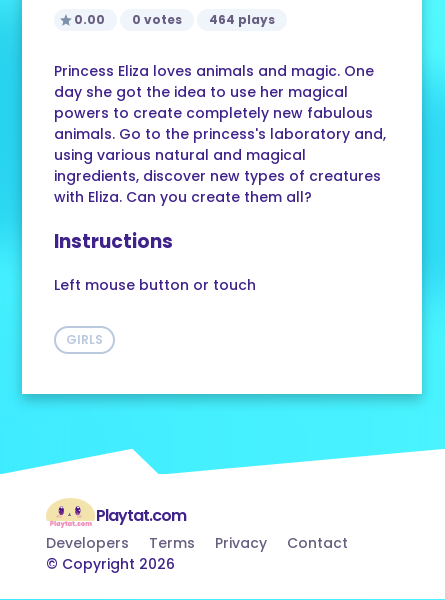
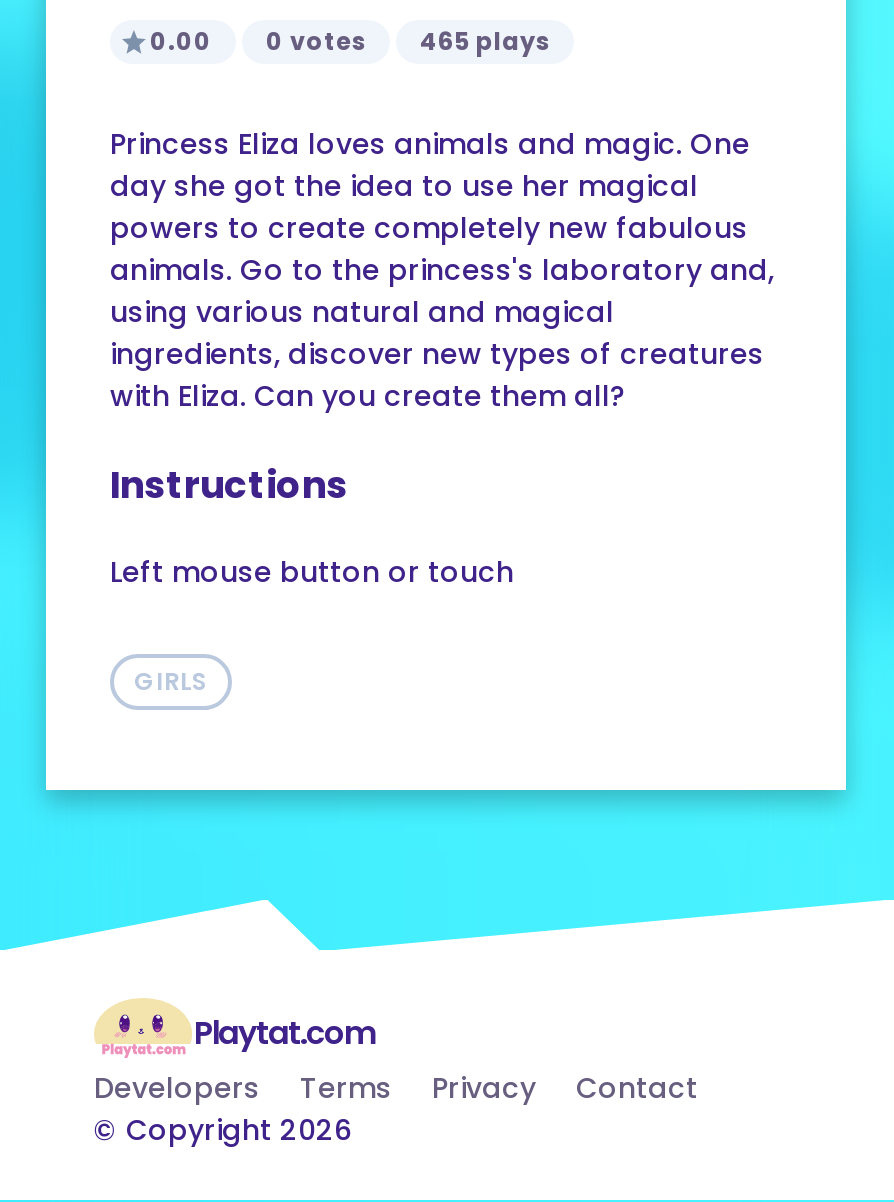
[74,11,275,28] 0.00 0 votes 464 plays -> [150,24,550,58] 0.00 0 votes 465 plays

